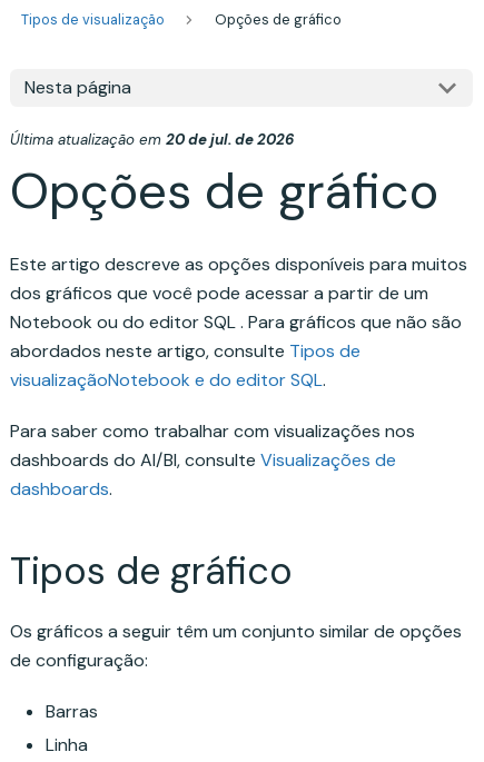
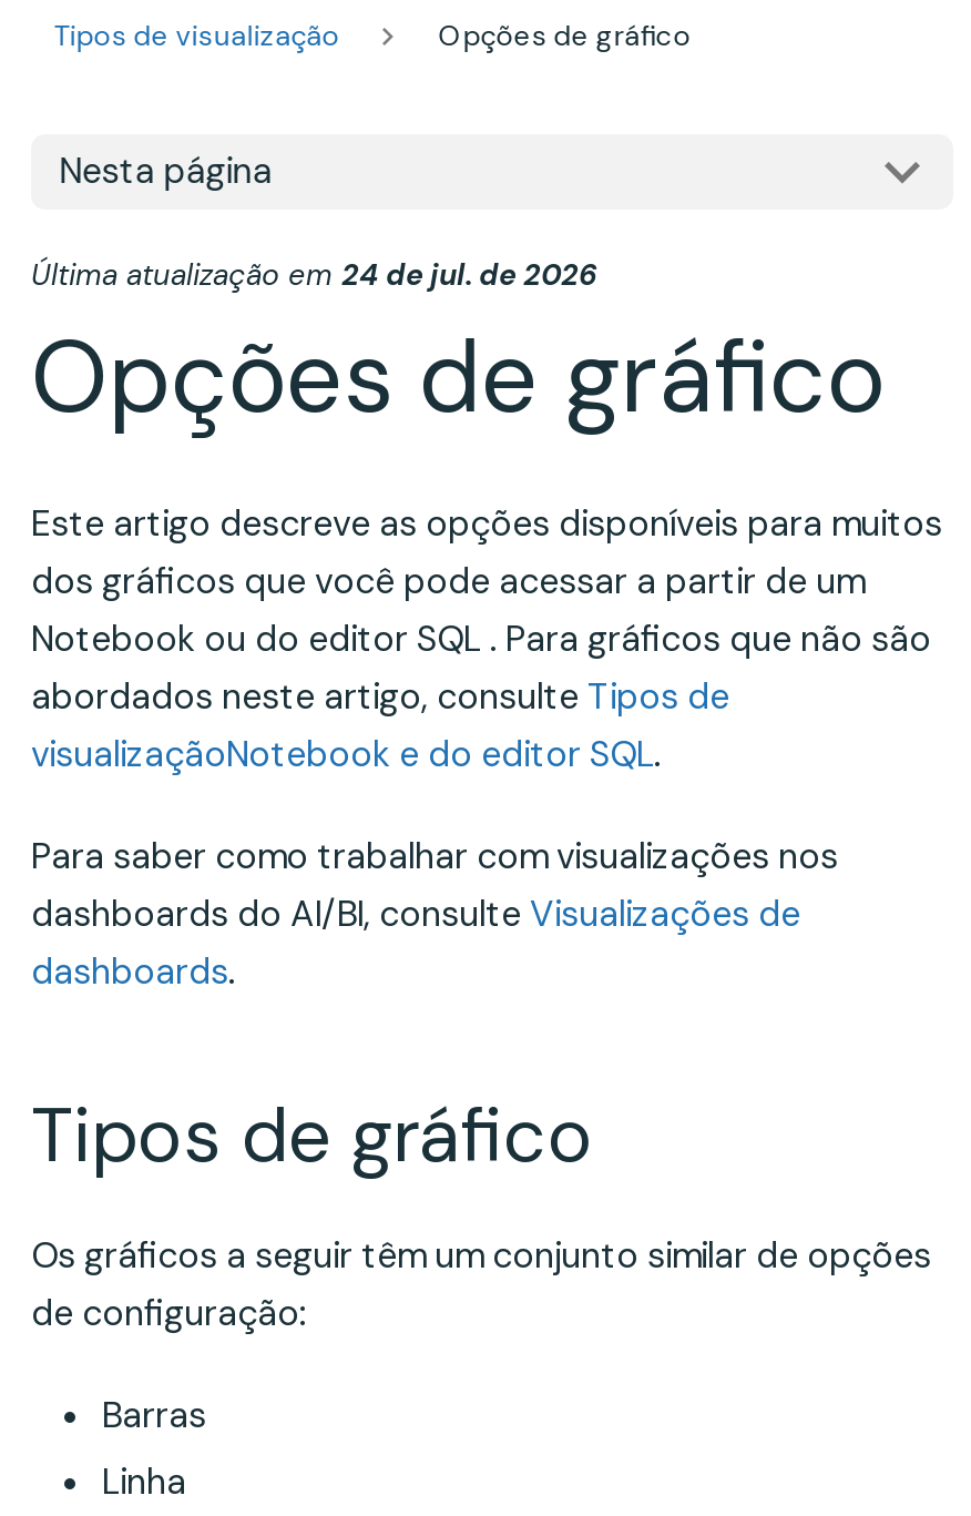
[10,130,294,149] Última atualização em 20 de jul. de 2026 -> [31,256,596,294] Última atualização em 24 de jul. de 2026

